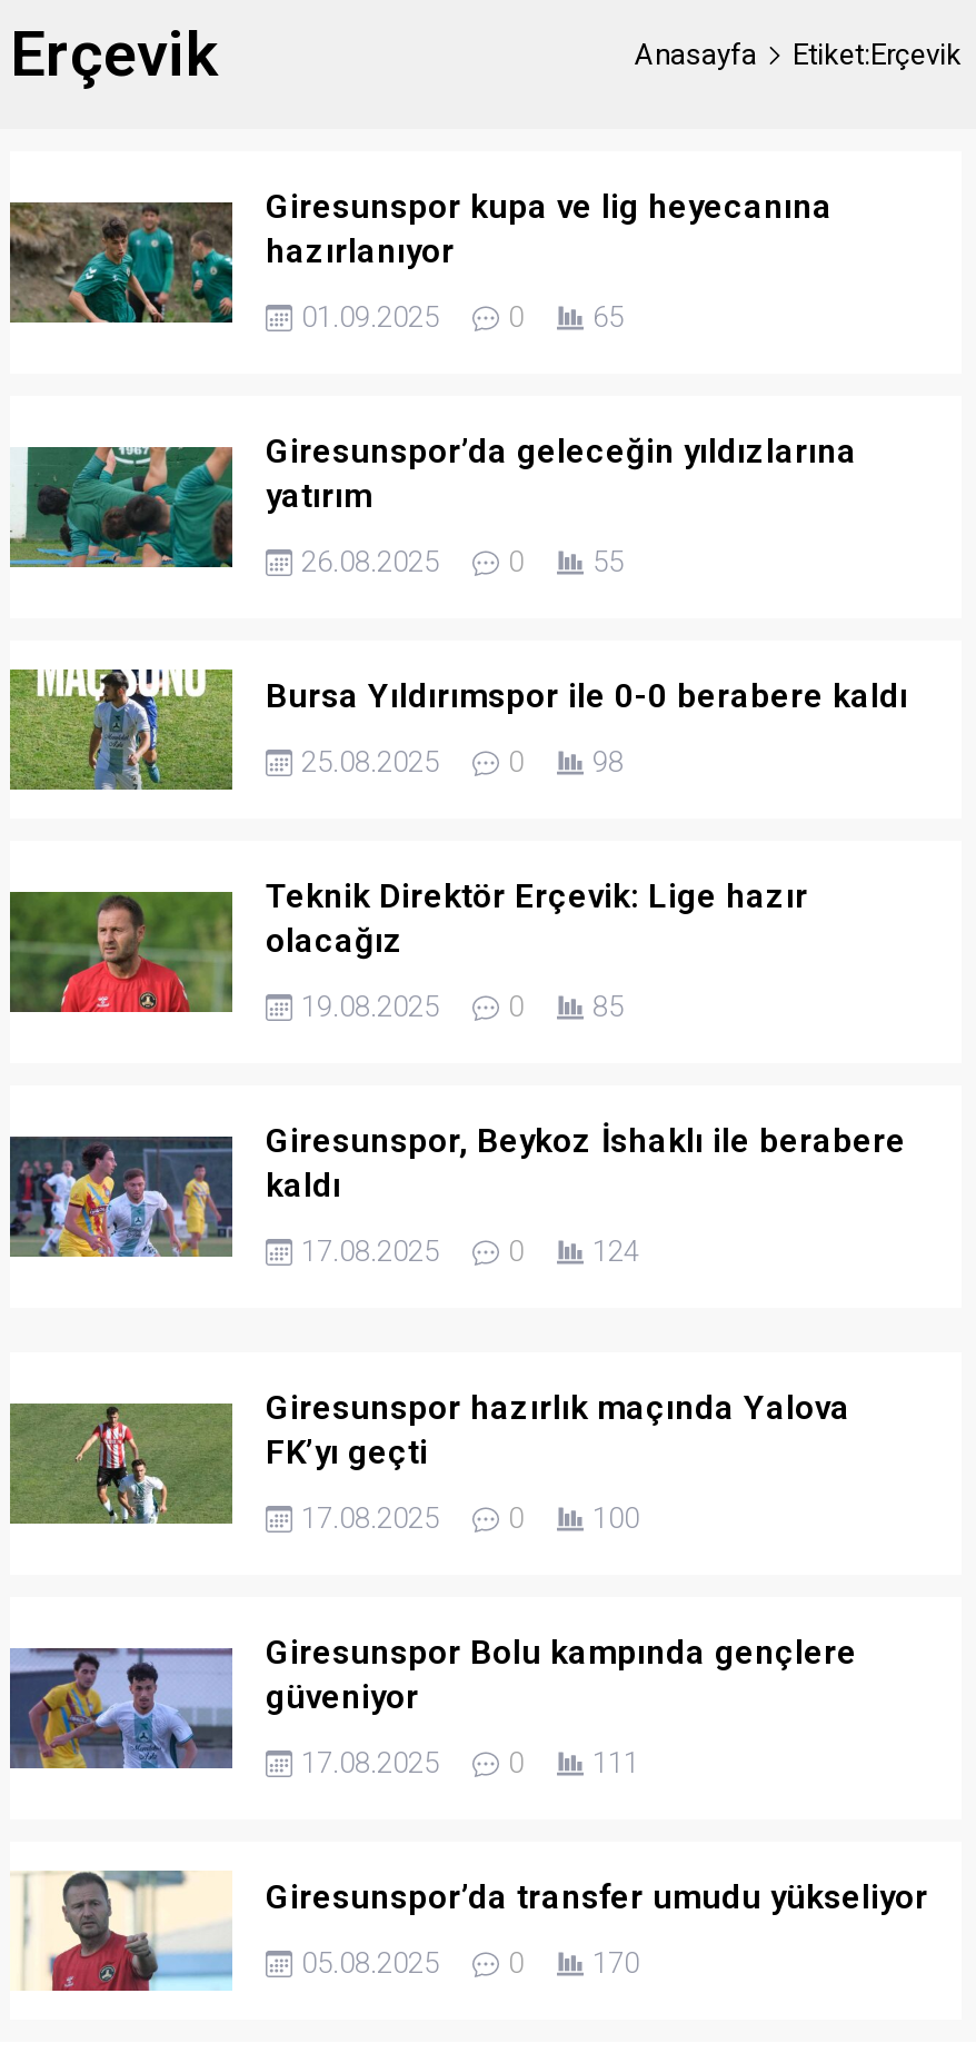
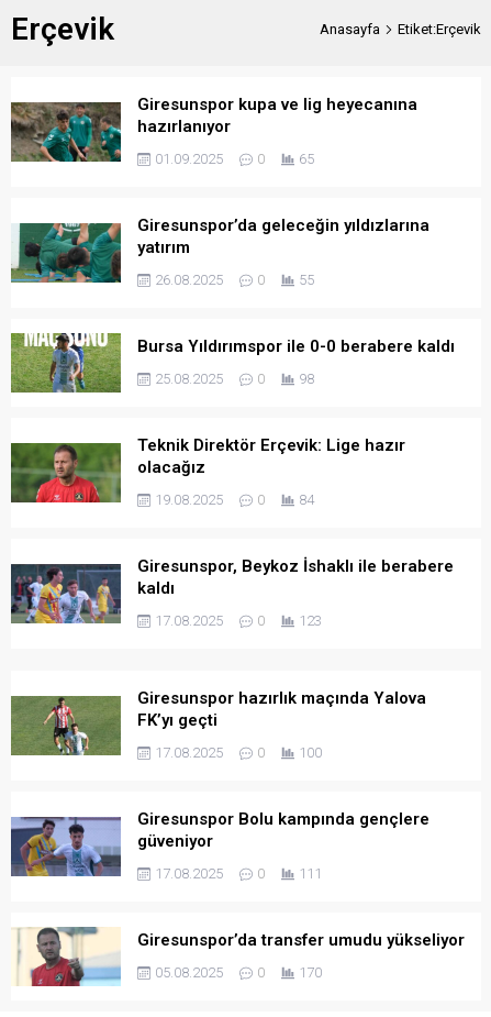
[592,990,624,1023] 85 -> [299,491,314,508] 84
[592,1234,639,1268] 124 -> [299,612,322,629] 123

